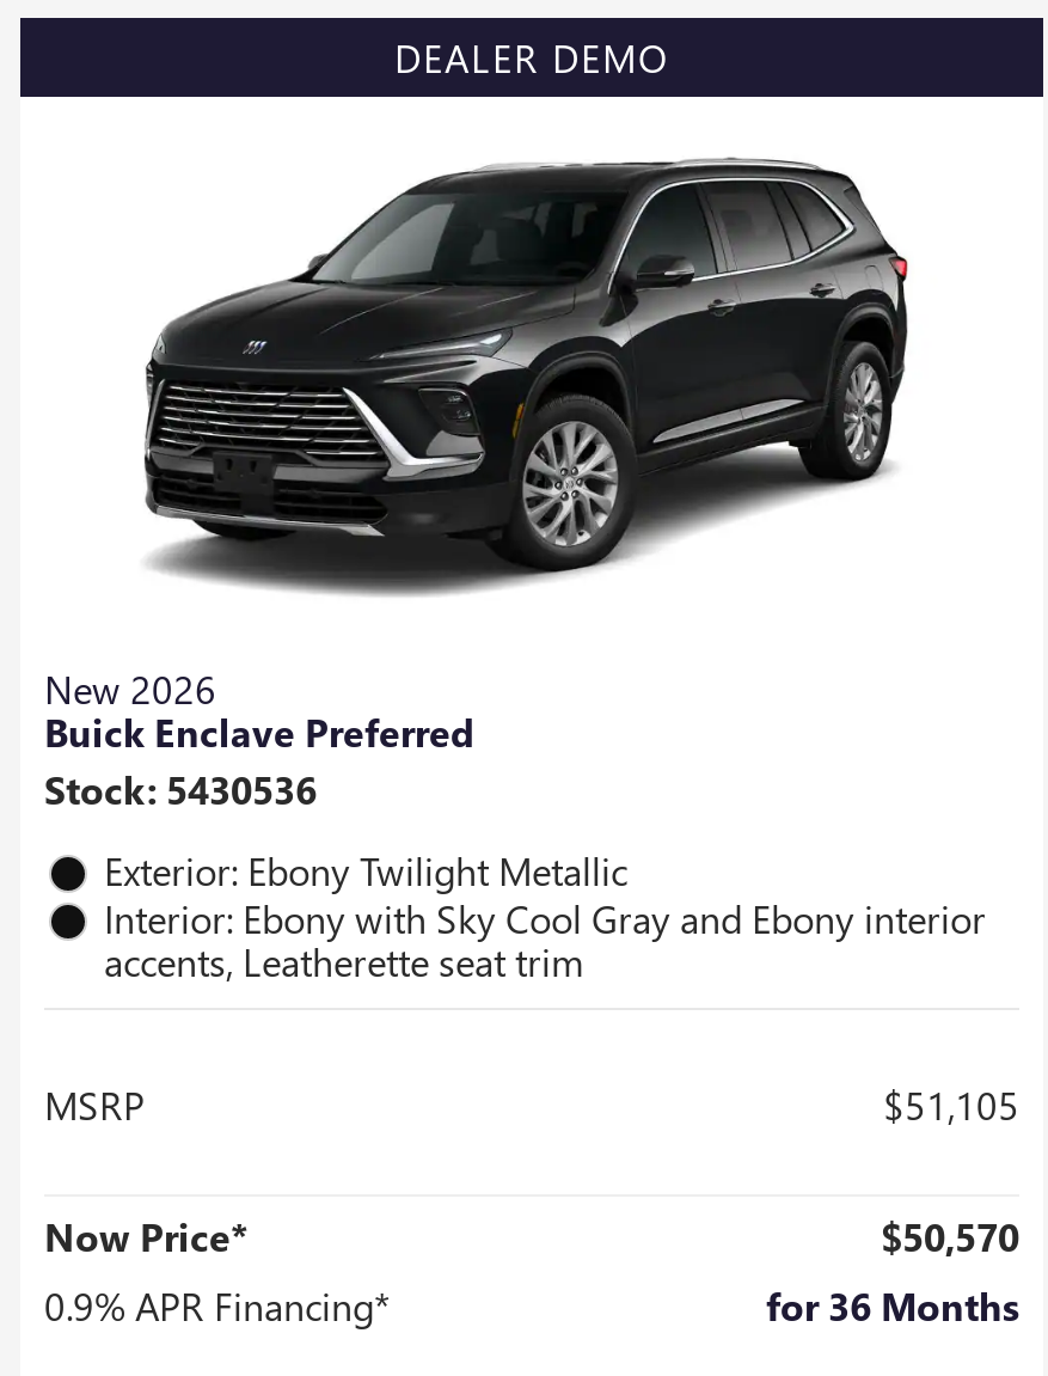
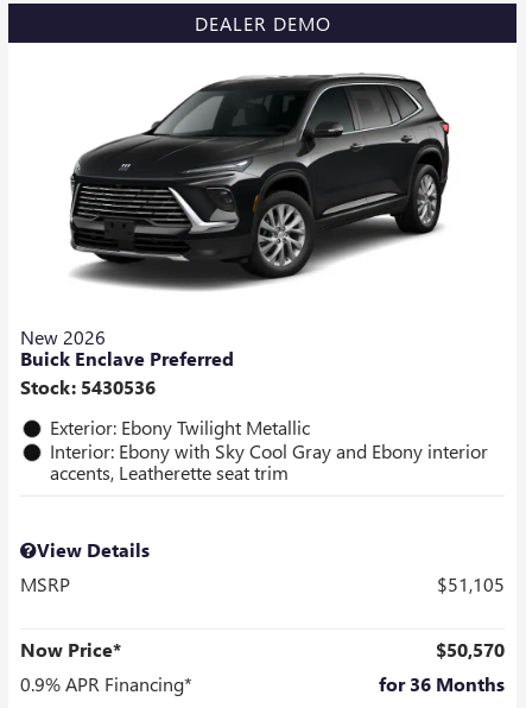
none -> [37,537,150,562] View Details

